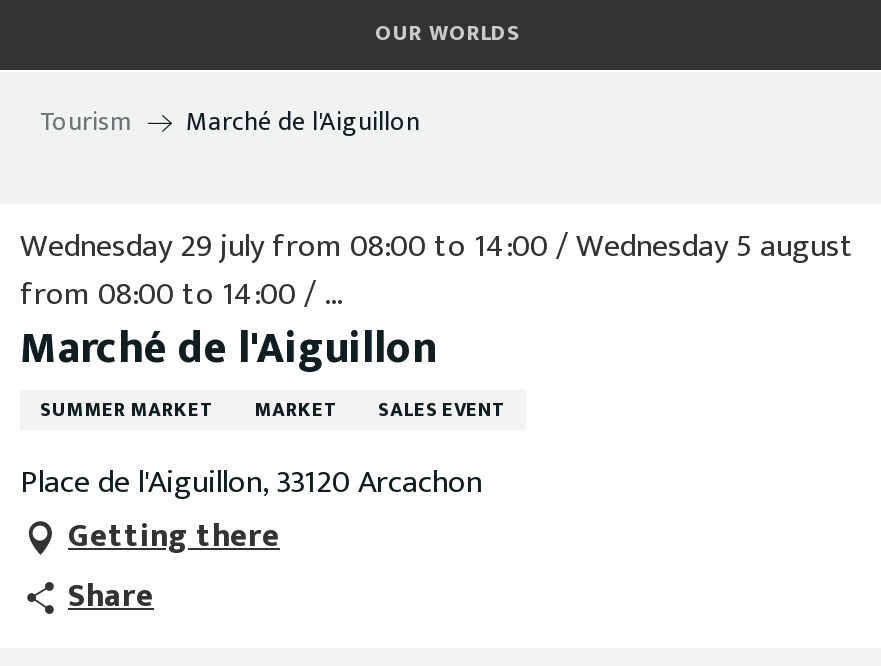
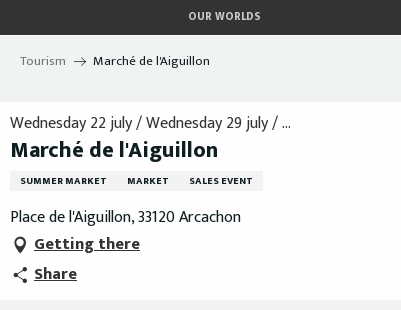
[20,220,854,322] Wednesday 29 july from 08:00 to 14:00 / Wednesday 5 august | from 08:00 to 14:00 / ... -> [10,110,291,137] Wednesday 22 july / Wednesday 29 july / ...

